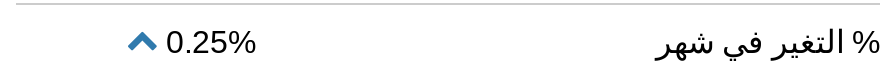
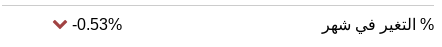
[166,25,256,59] 0.25% -> [72,16,122,33] -0.53%

